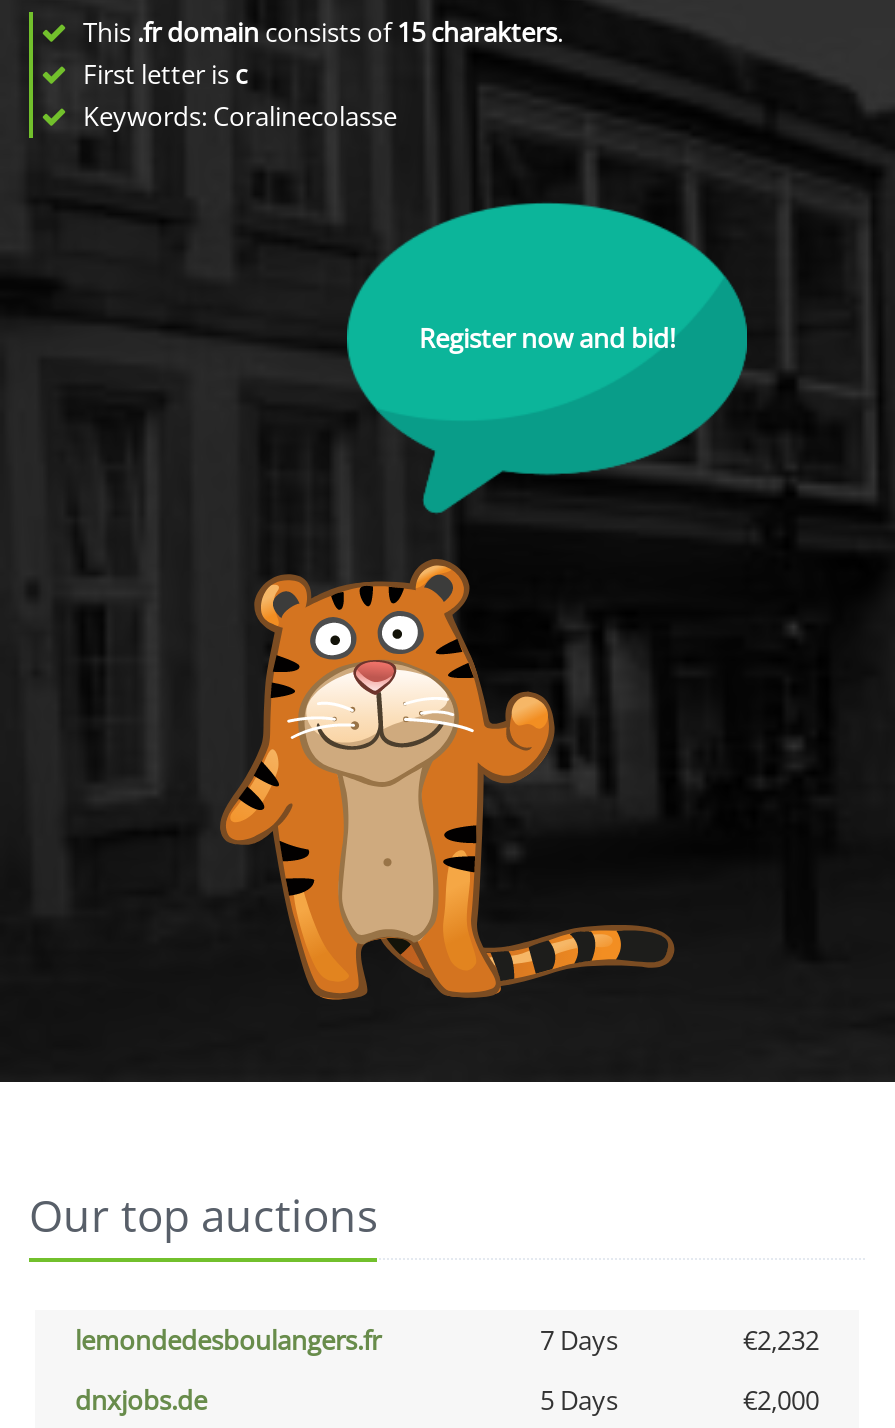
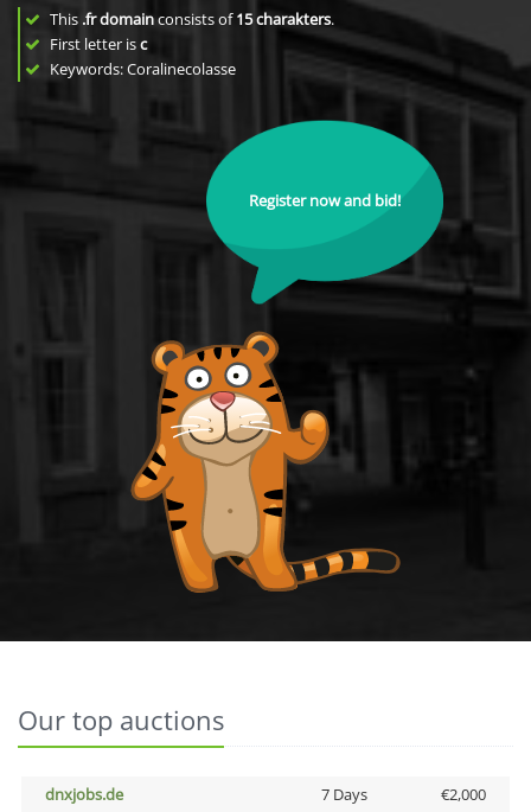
[75,1322,819,1358] lemondedesboulangers.fr | 7 Days | €2,232 -> none
[540,1382,618,1418] 5 Days -> [321,784,367,805] 7 Days

